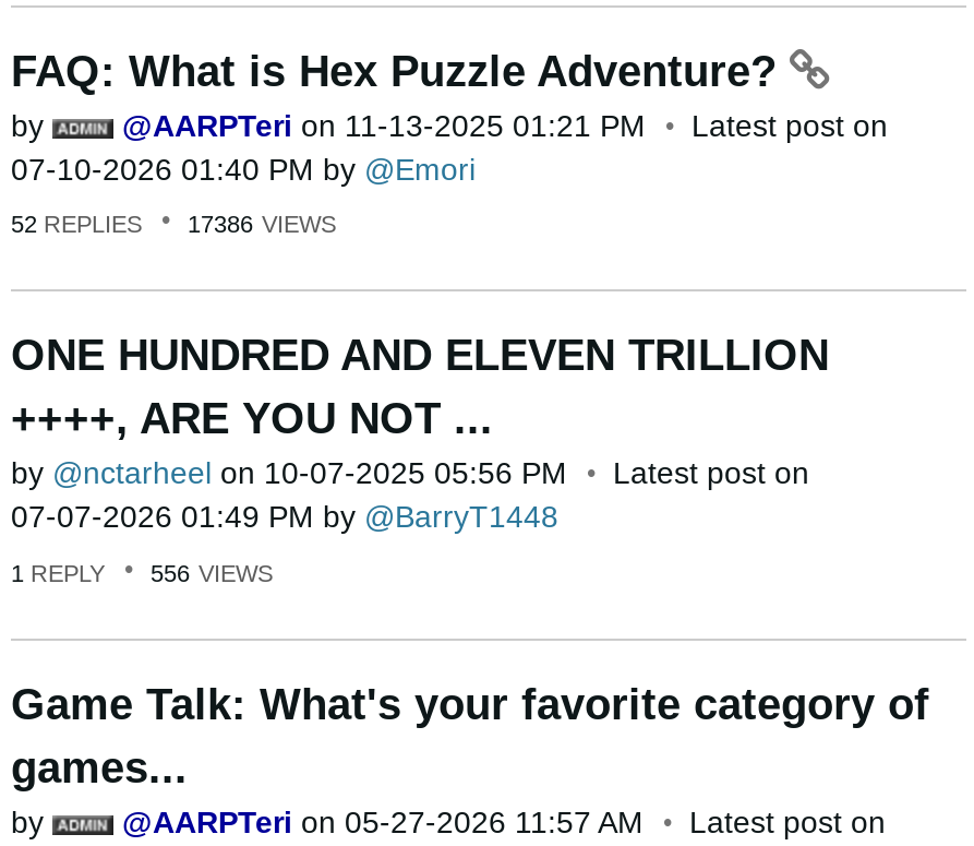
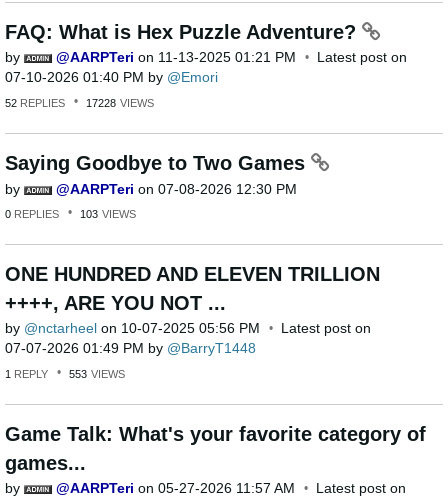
[188,211,336,237] 17386 VIEWS -> [5,97,311,220] 17228 VIEWS | Saying Goodbye to Two Games | by | AARPTeri on 07-08-2026 12:30 PM | 0 REPLIES | 103 VIEWS
[11,559,273,586] 1 REPLY 556 VIEWS -> [5,368,125,380] 1 REPLY 553 VIEWS

